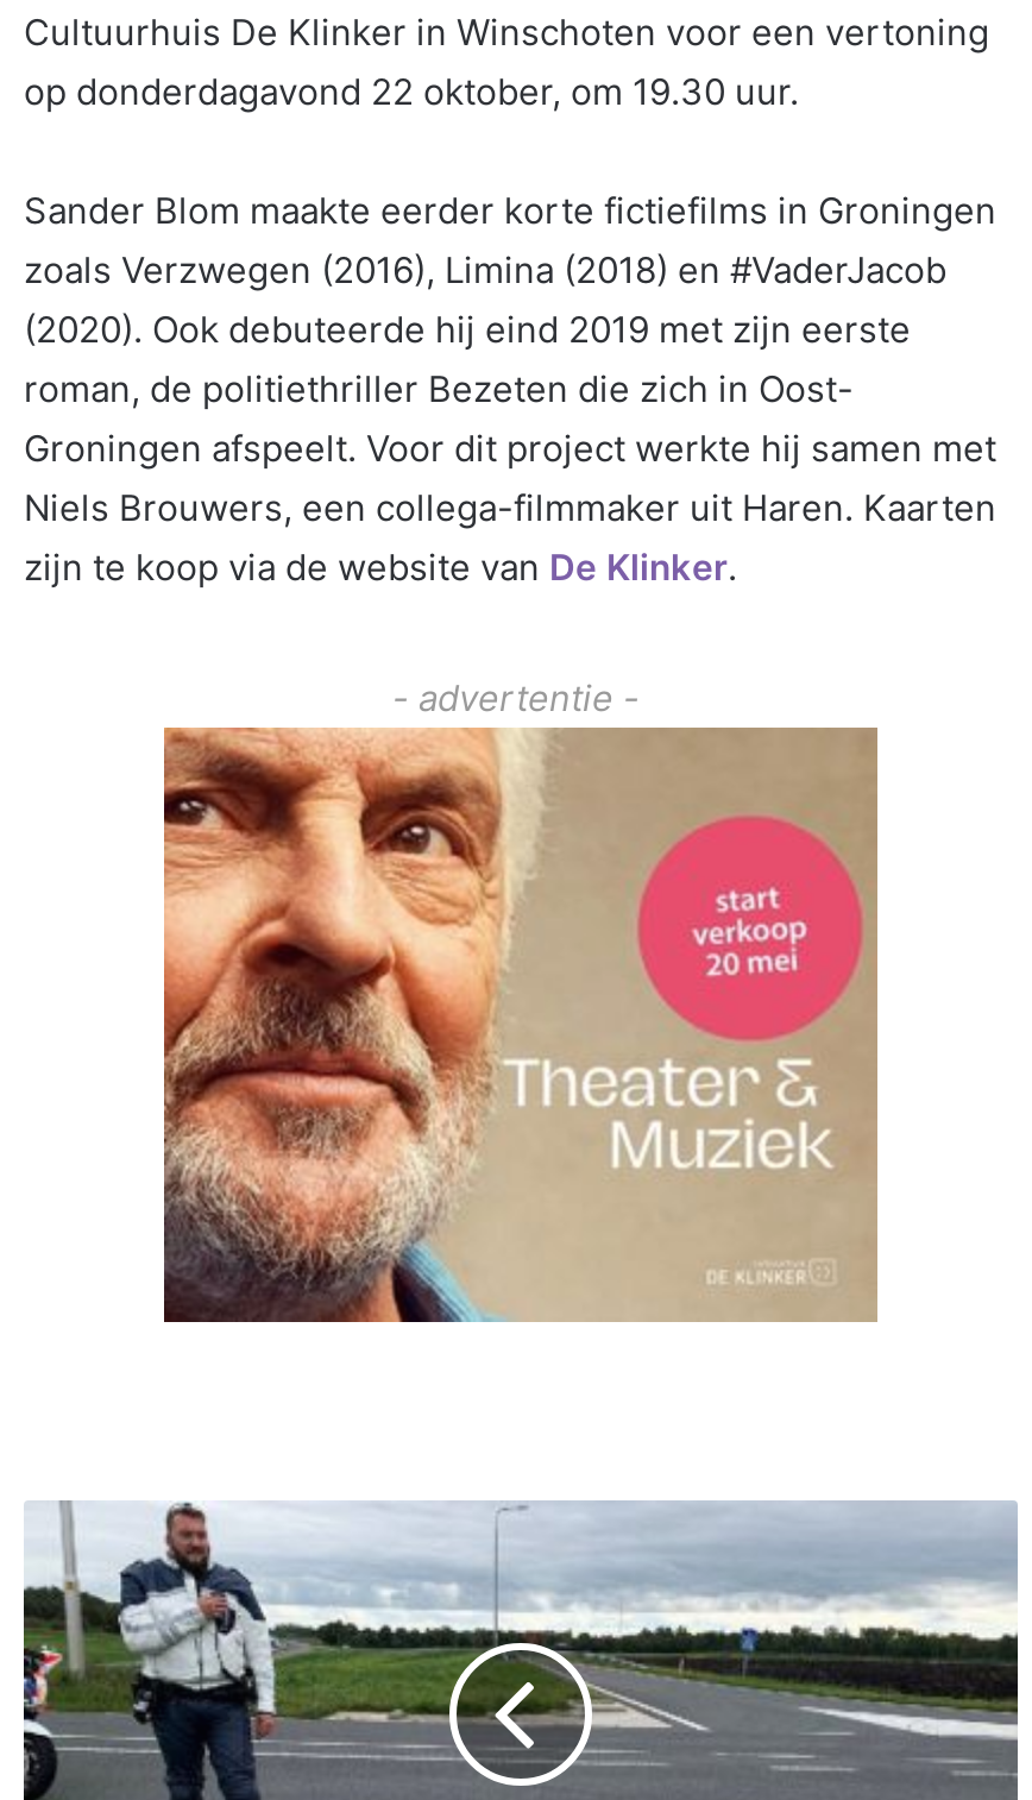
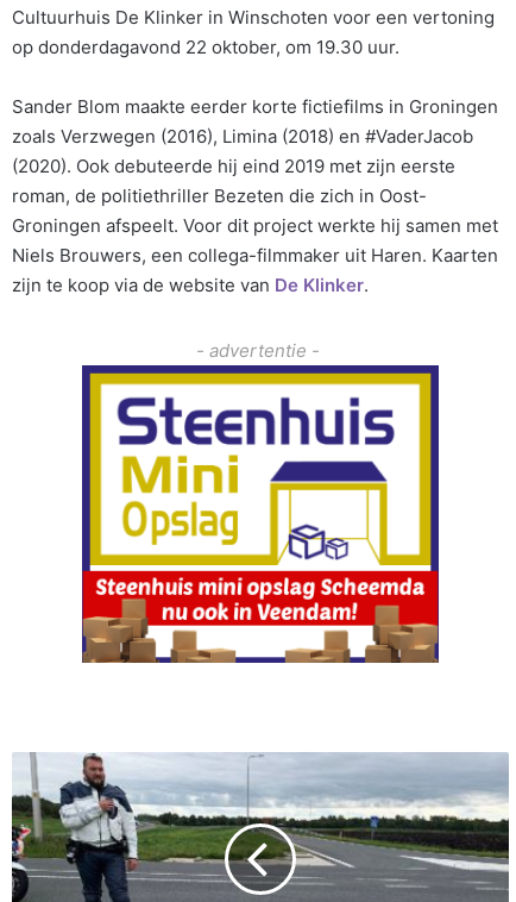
[162,725,880,1324] [image] -> [81,364,440,664] [image]

